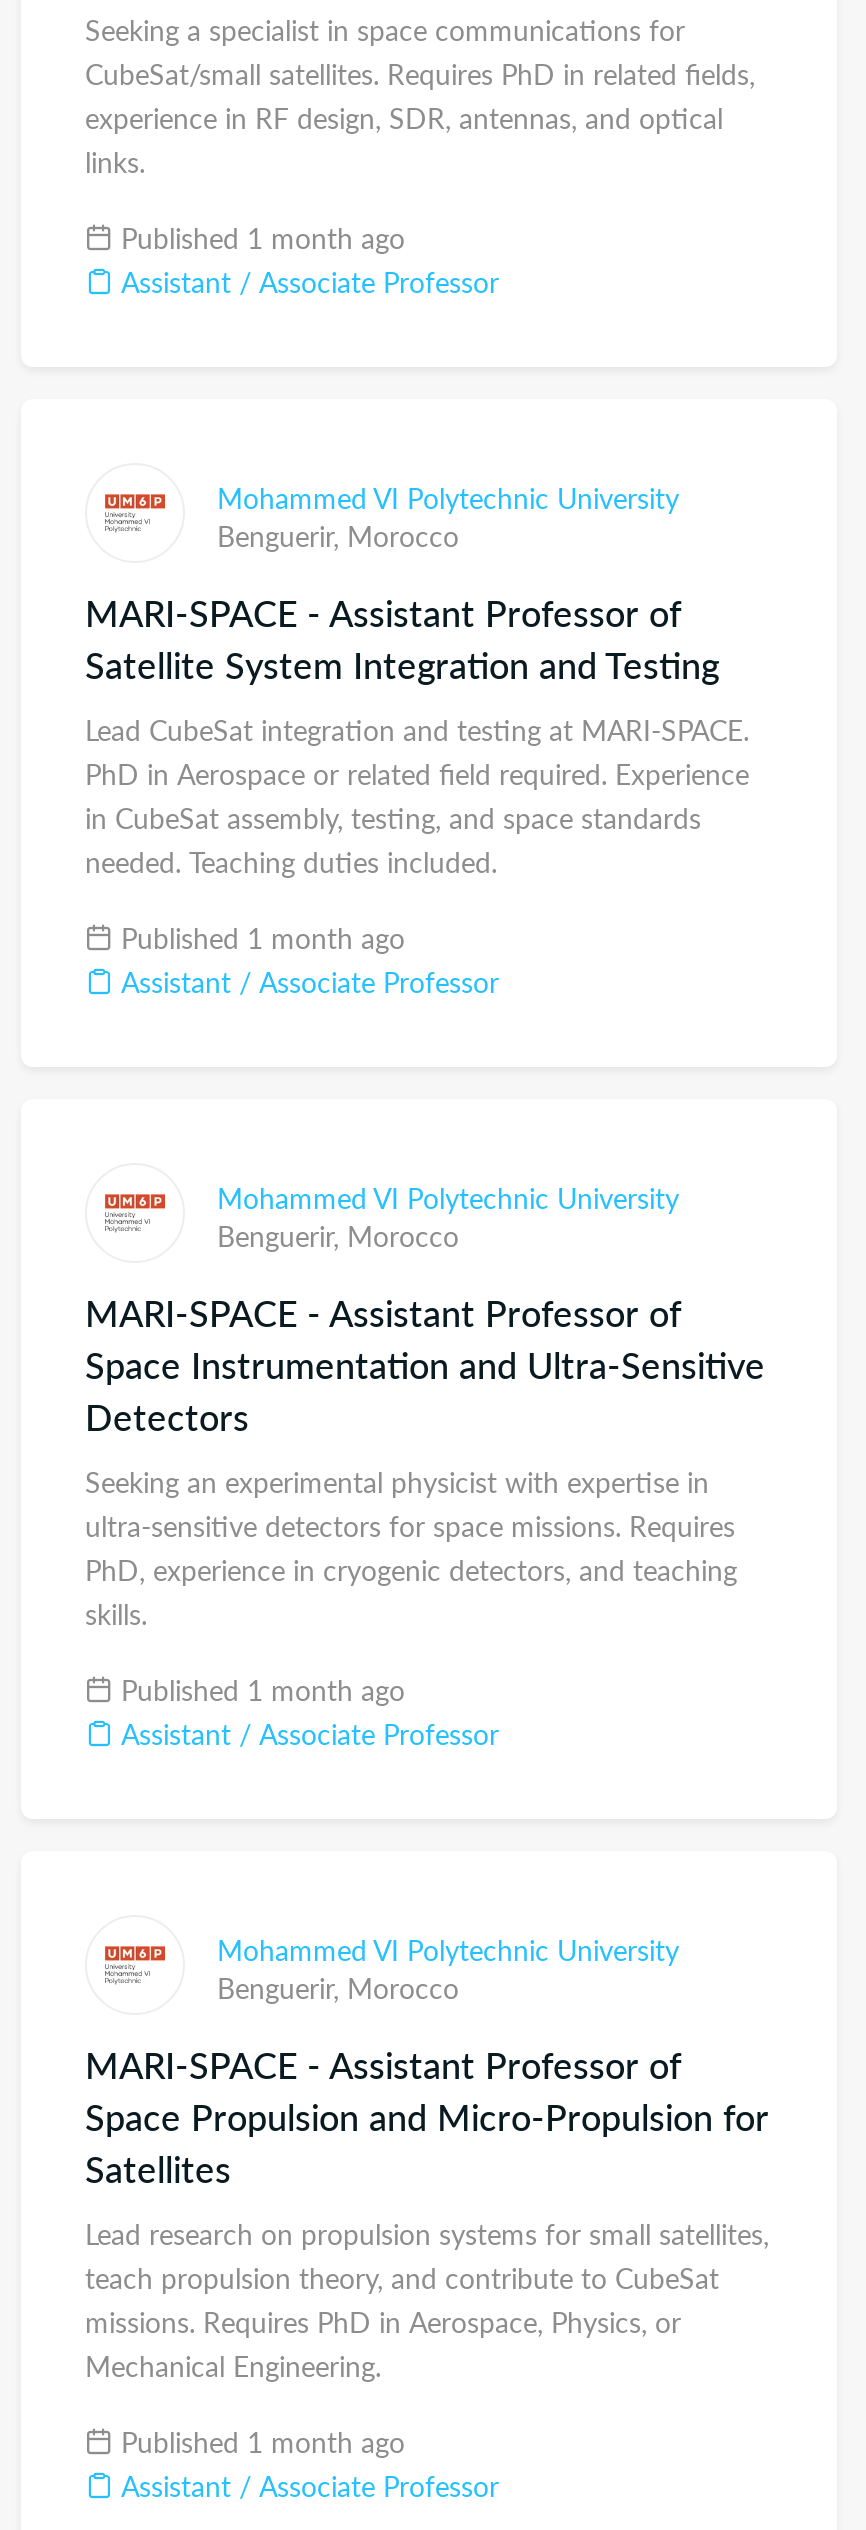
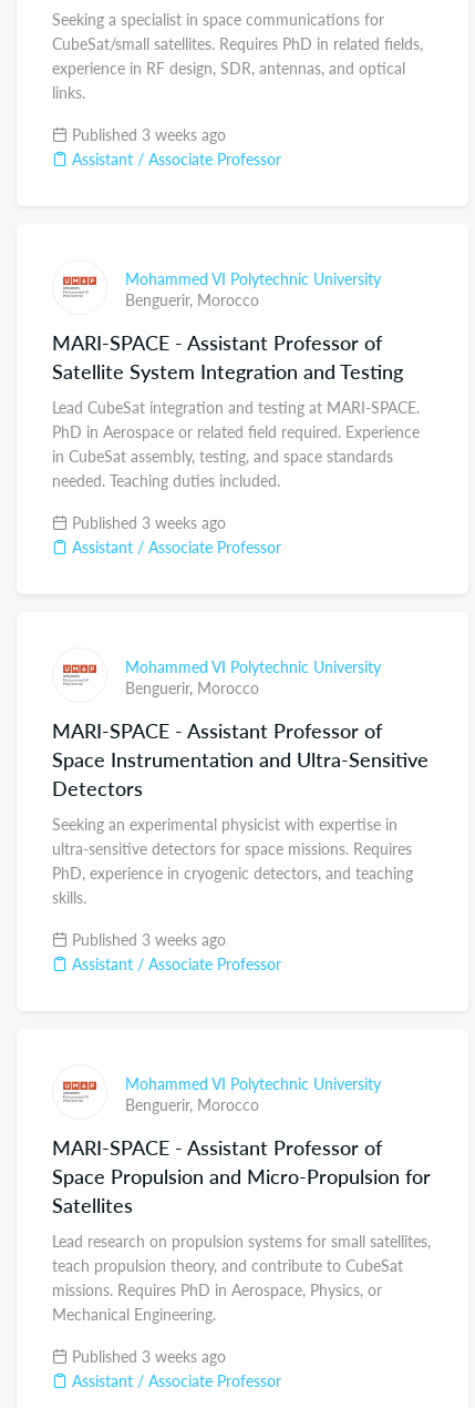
[113,217,405,257] Published 1 month ago -> [68,123,226,145] Published 3 weeks ago
[113,917,405,957] Published 1 month ago -> [68,511,226,533] Published 3 weeks ago
[113,1669,405,1709] Published 1 month ago -> [68,928,226,950] Published 3 weeks ago
[113,2421,405,2461] Published 1 month ago -> [68,1345,226,1367] Published 3 weeks ago

